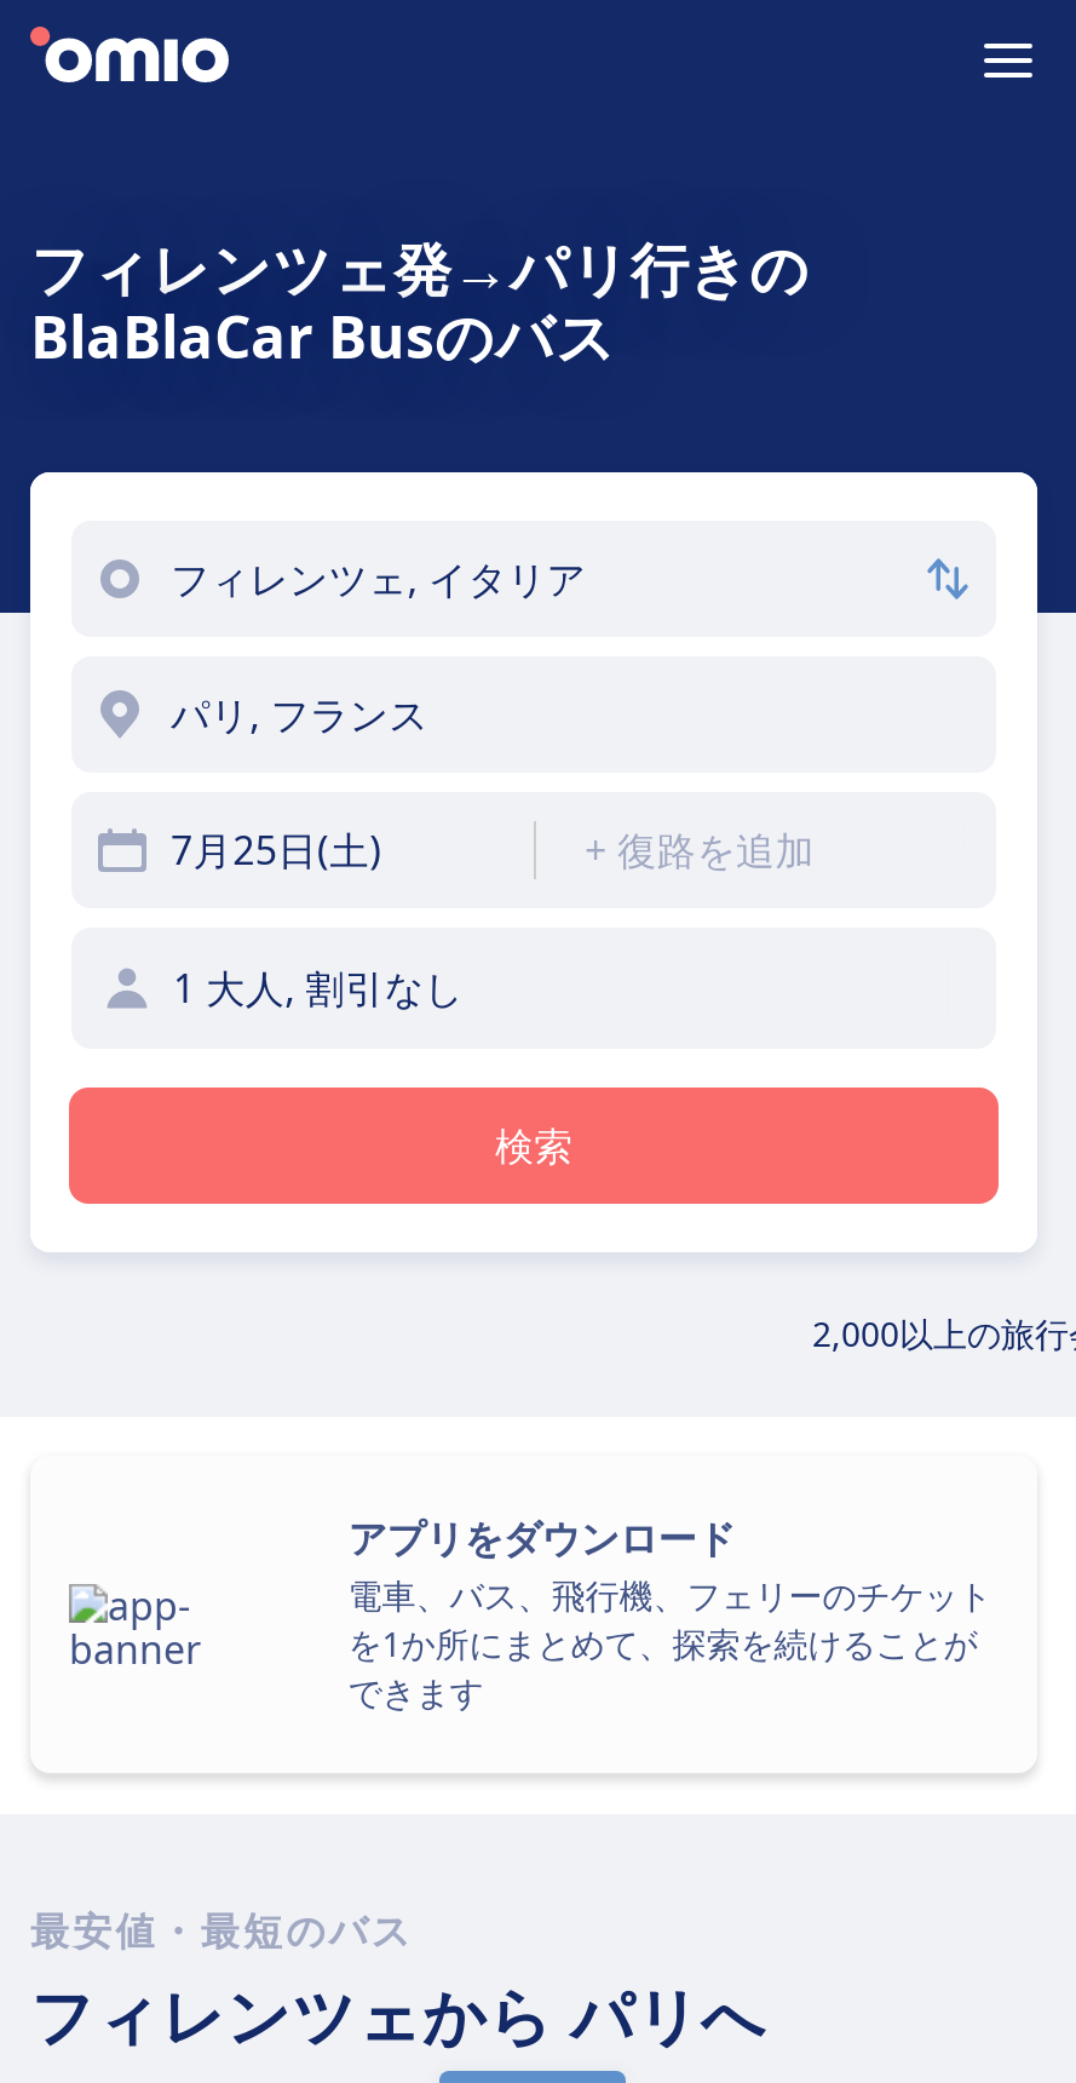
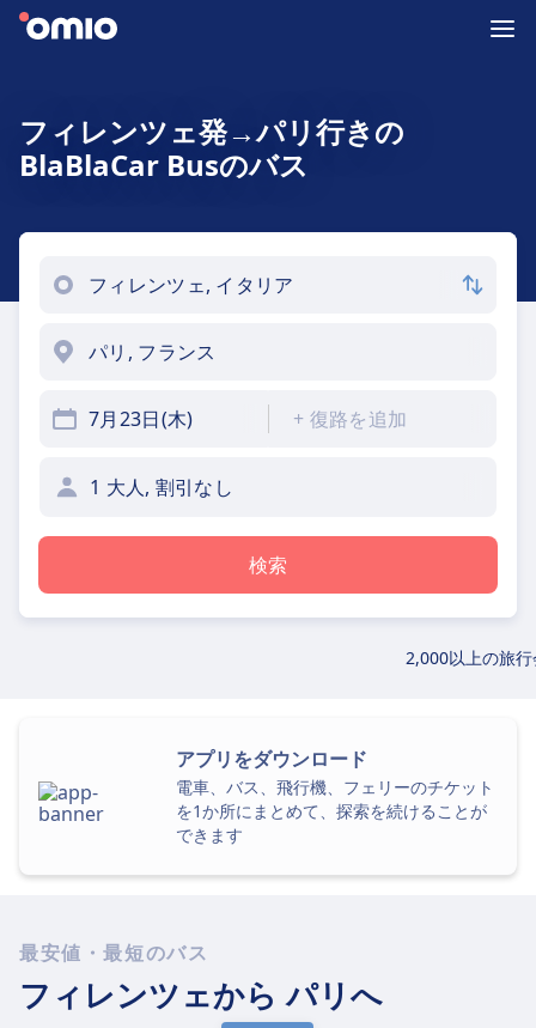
[171,824,382,877] 7月25日(土) -> [89,406,193,432] 7月23日(木)

